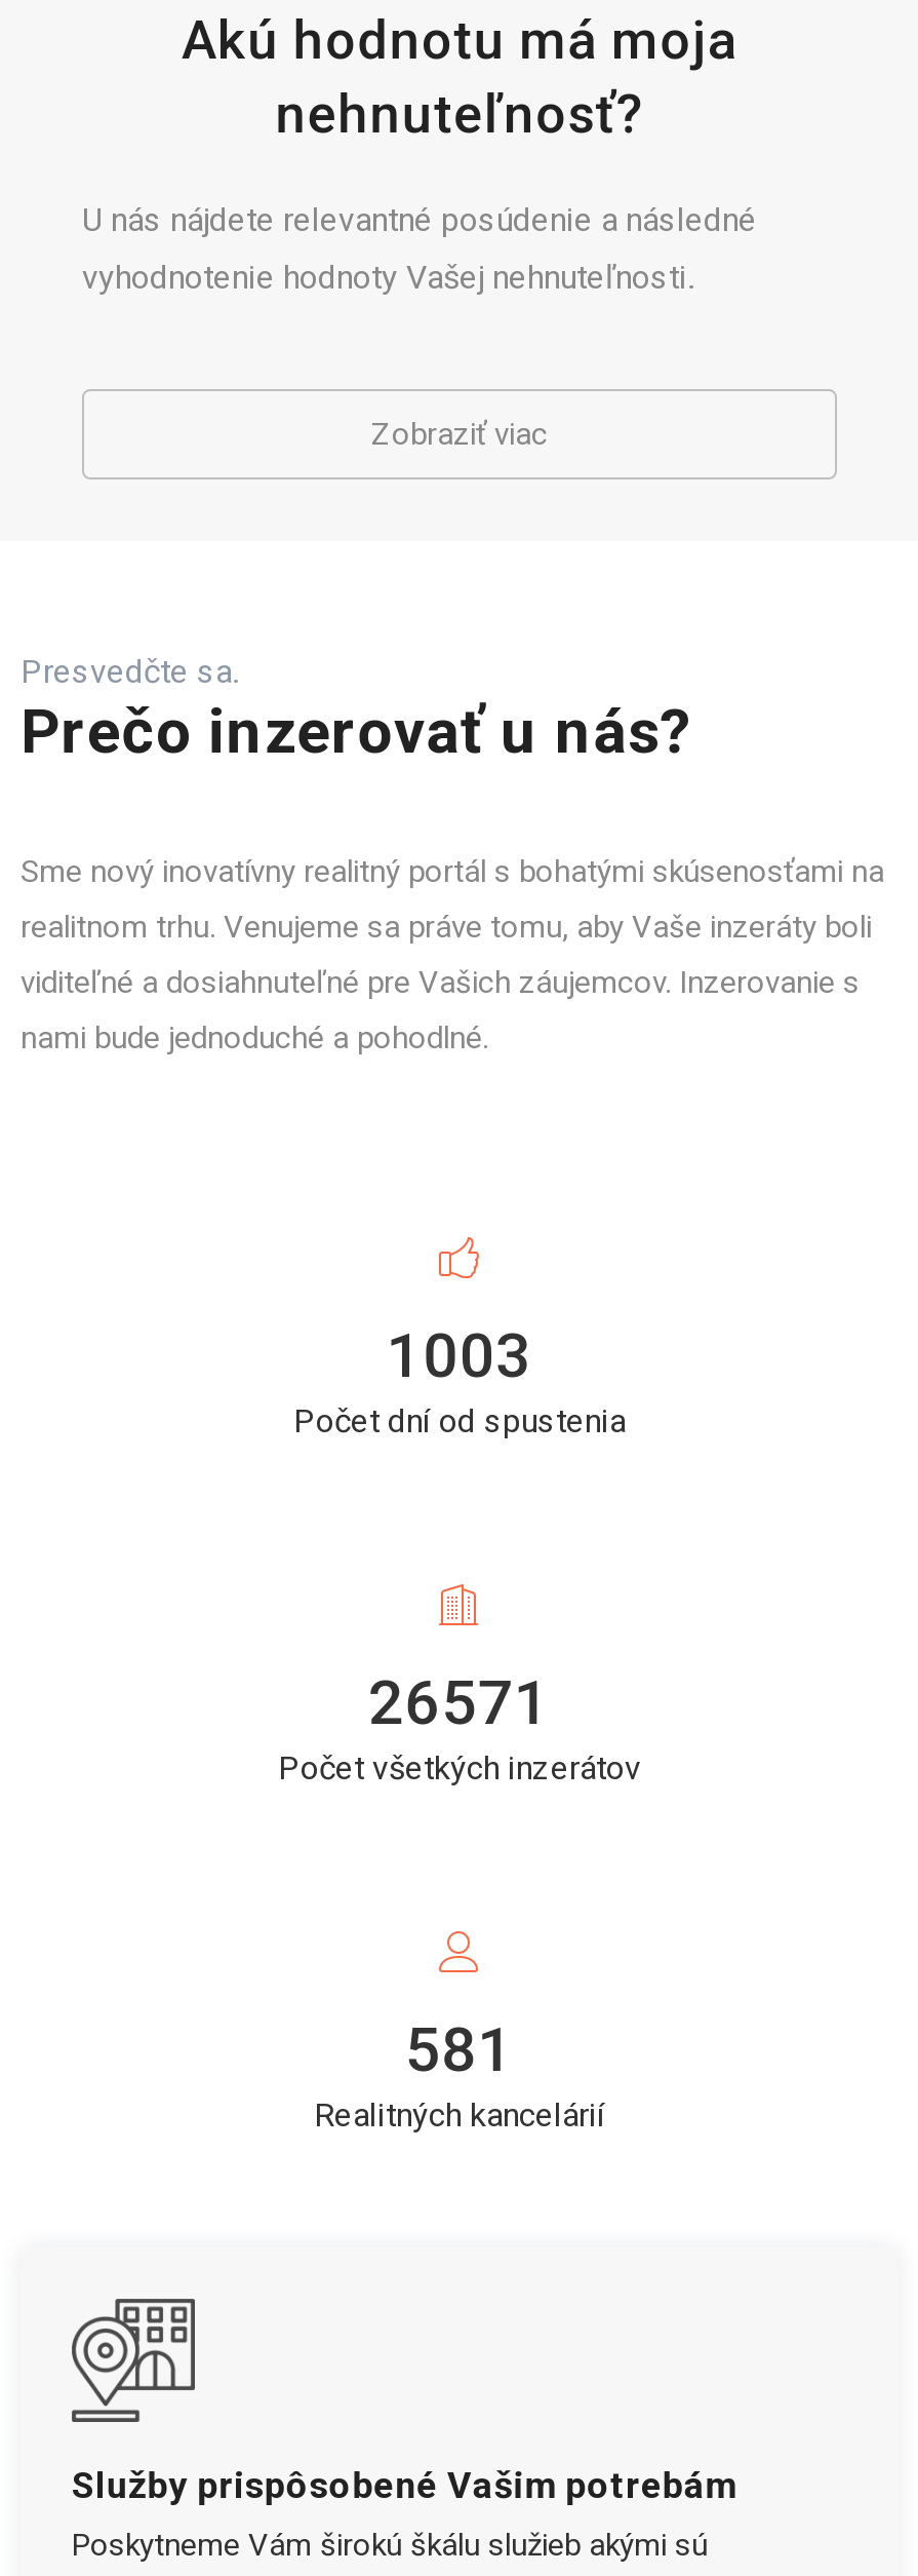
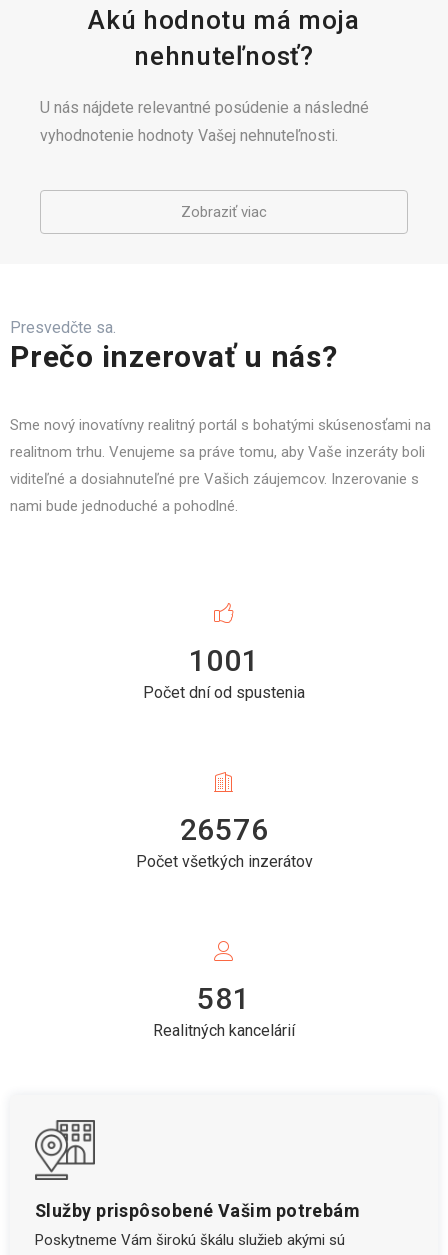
[387,1319,532,1391] 1003 -> [188,643,259,678] 1001
[368,1666,551,1738] 26571 -> [180,812,268,847] 26576

